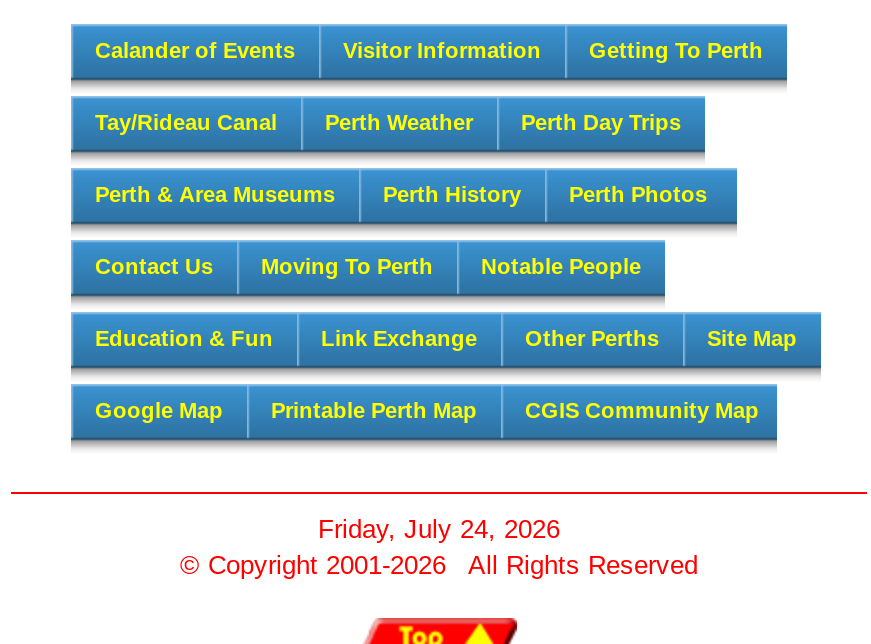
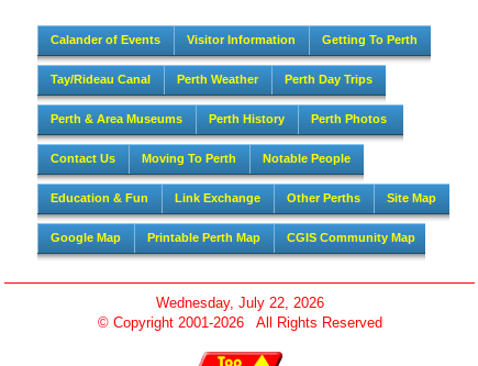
[318,513,560,543] Friday, July 24, 2026 -> [155,294,324,311] Wednesday, July 22, 2026

